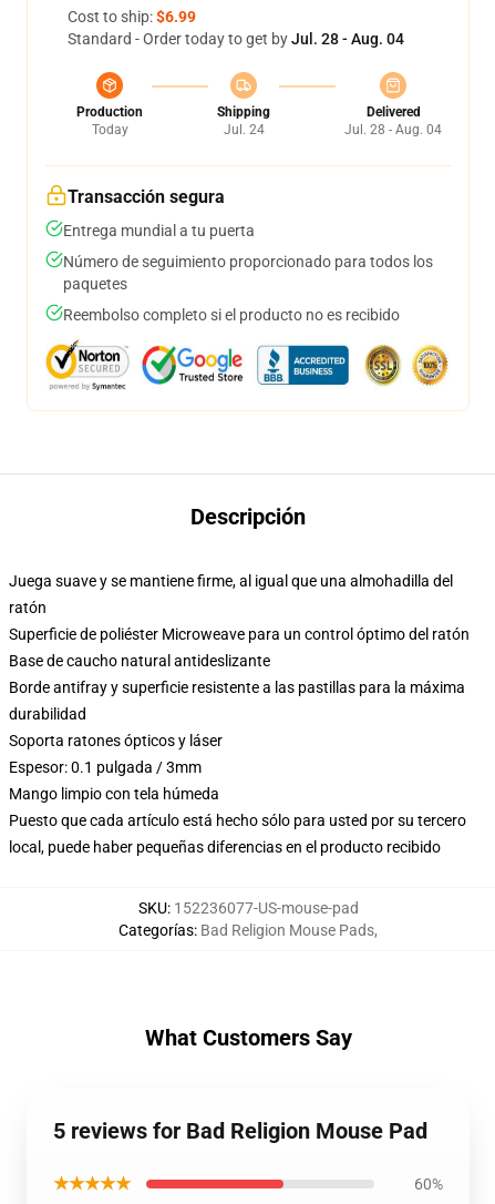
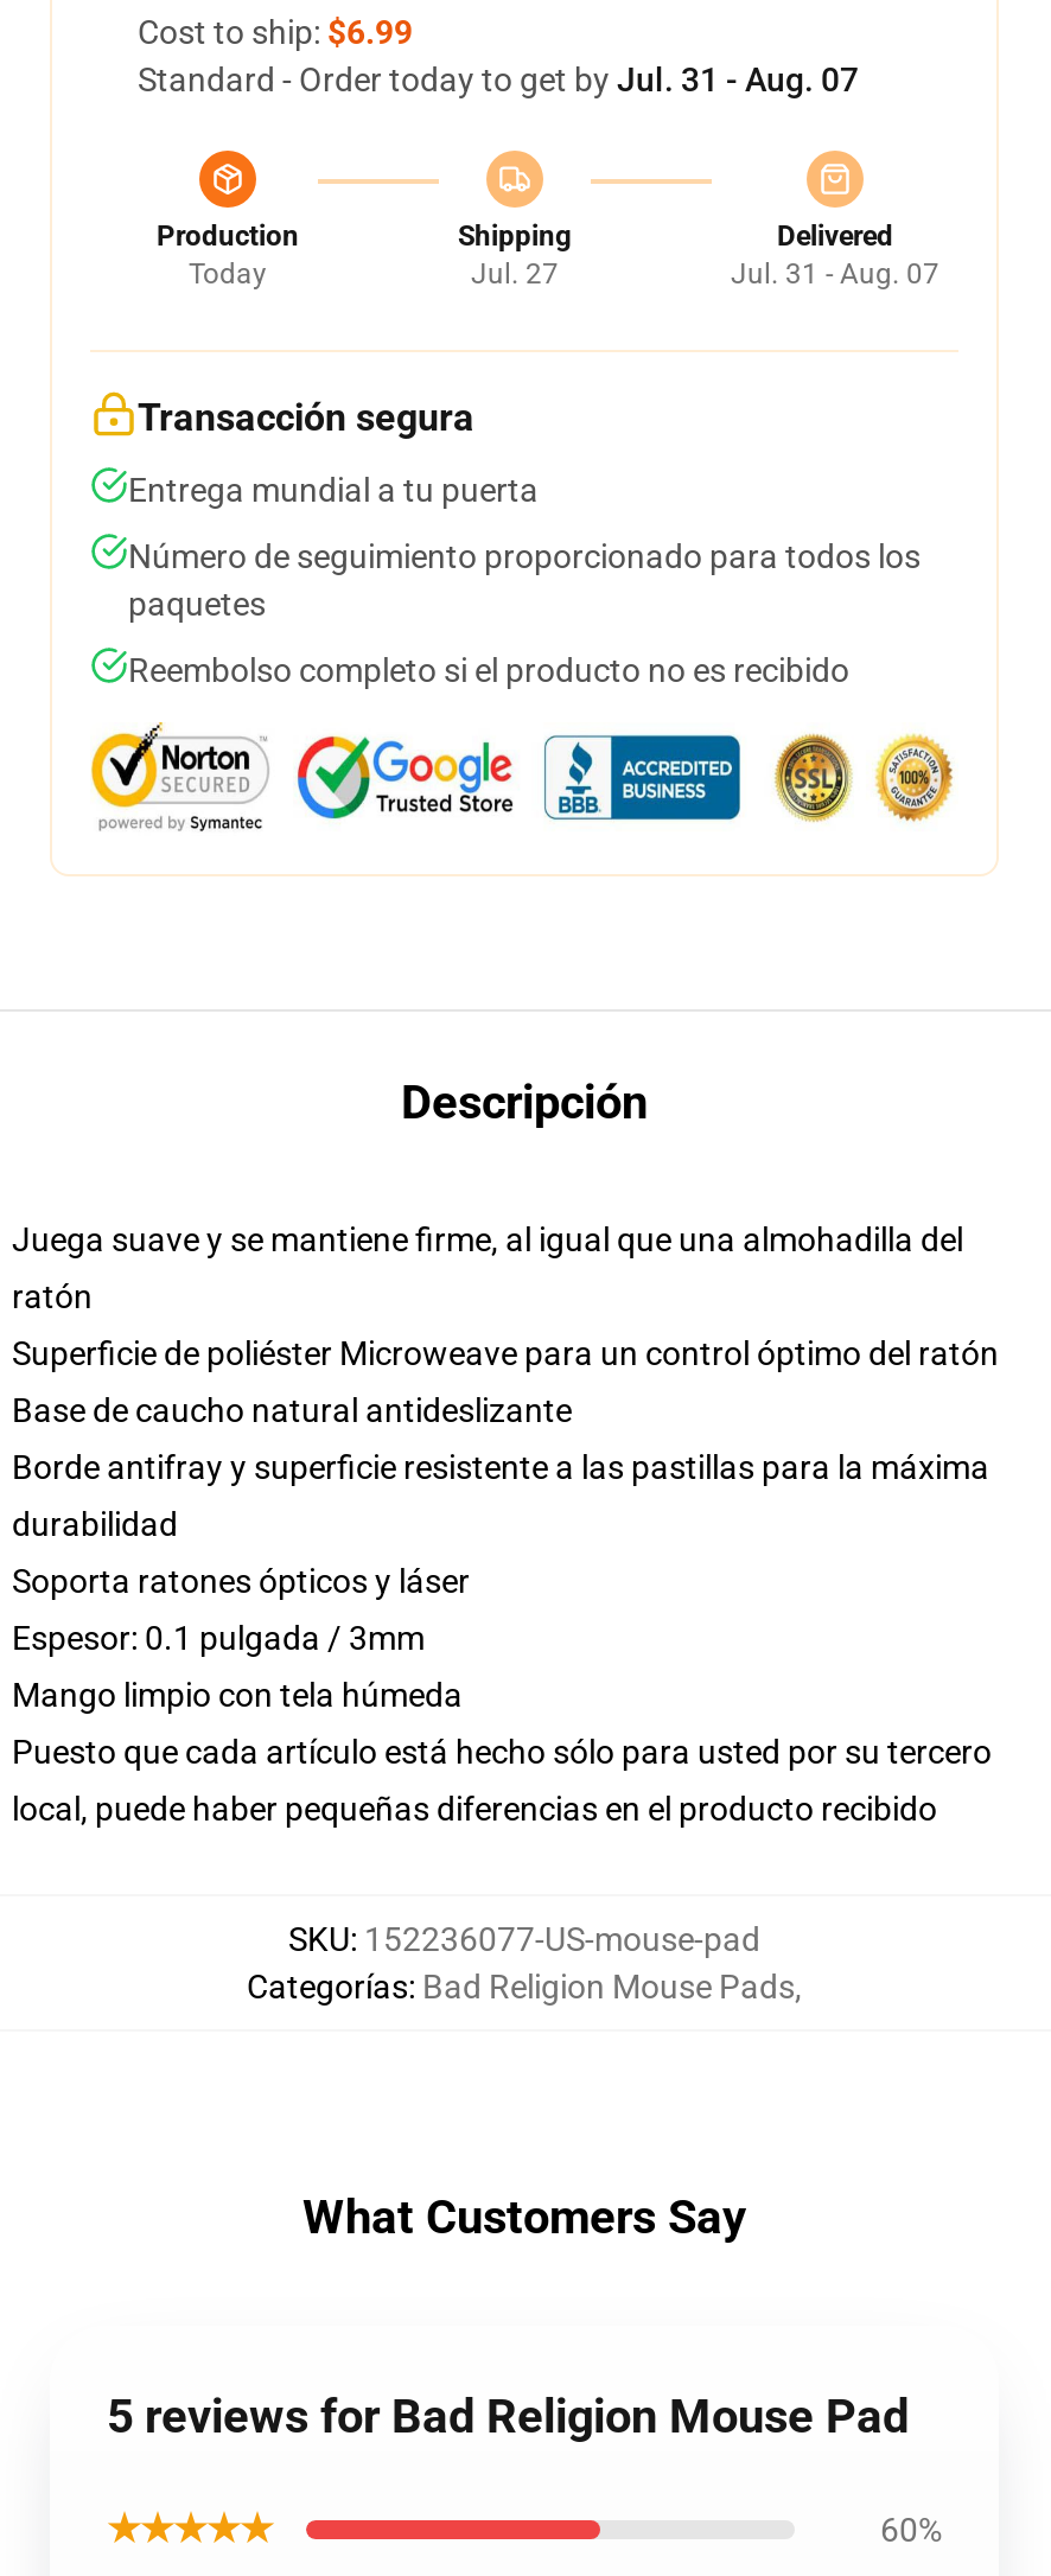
[68,30,404,48] Standard - Order today to get by Jul. 28 - Aug. 04 -> [138,60,859,98] Standard - Order today to get by Jul. 31 - Aug. 07
[223,122,264,137] Jul. 24 -> [471,257,559,291] Jul. 27
[344,122,442,137] Jul. 28 - Aug. 04 -> [731,257,939,291] Jul. 31 - Aug. 07

